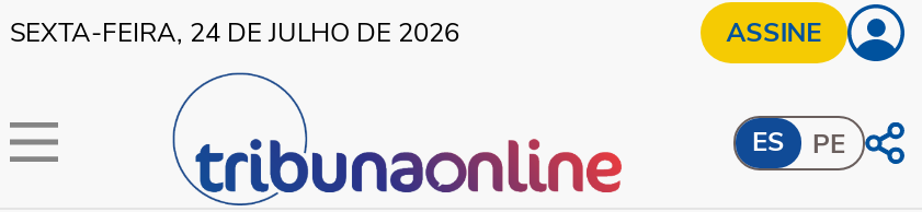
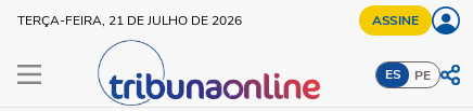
[10,15,459,50] SEXTA-FEIRA, 24 DE JULHO DE 2026 -> [17,12,242,29] TERÇA-FEIRA, 21 DE JULHO DE 2026

